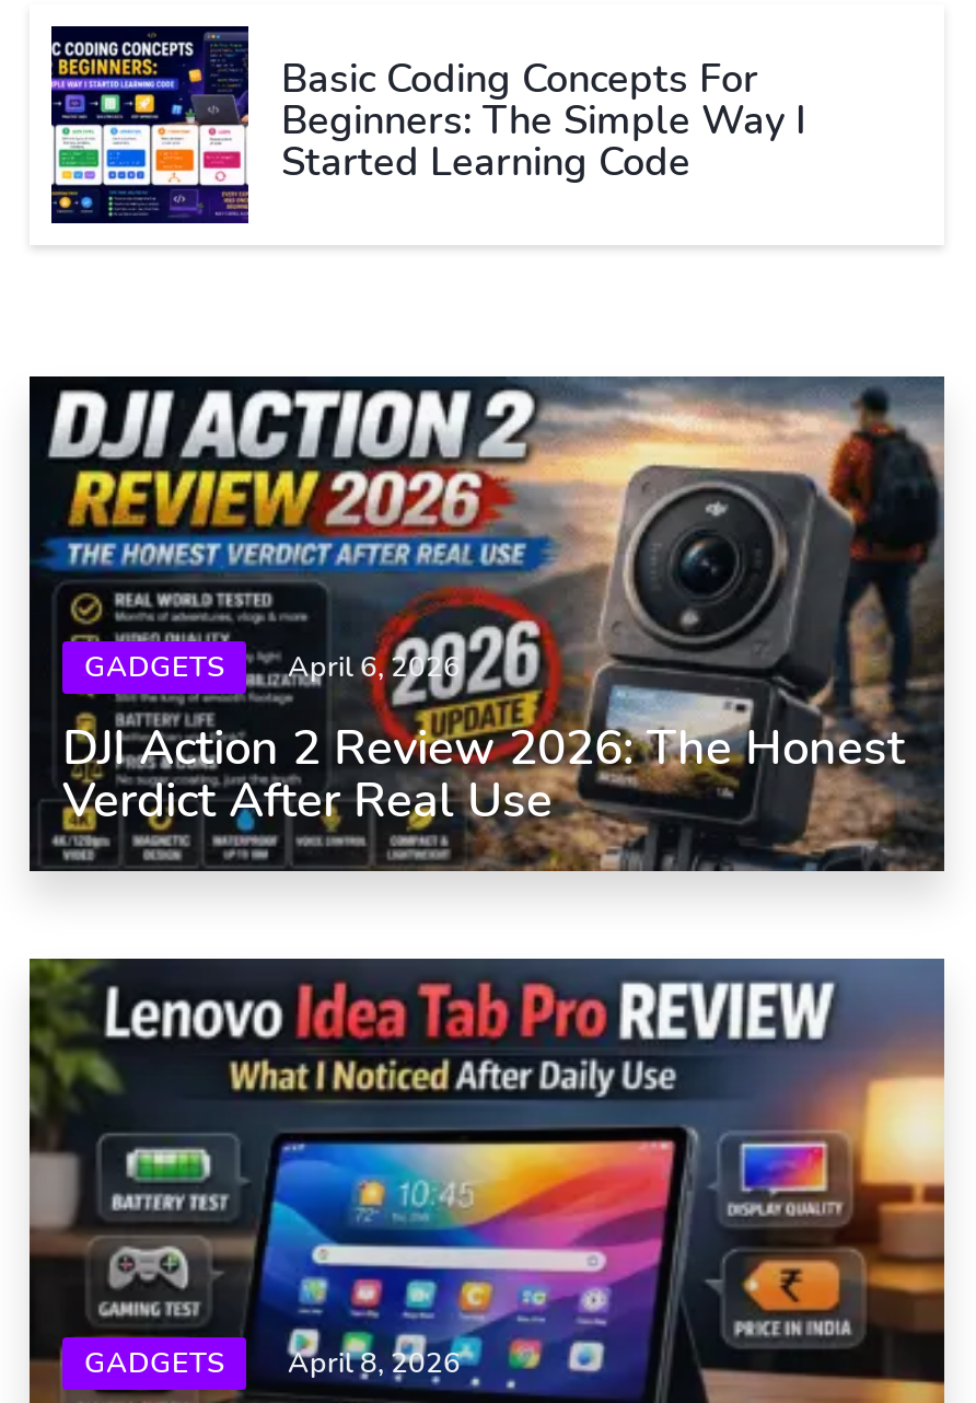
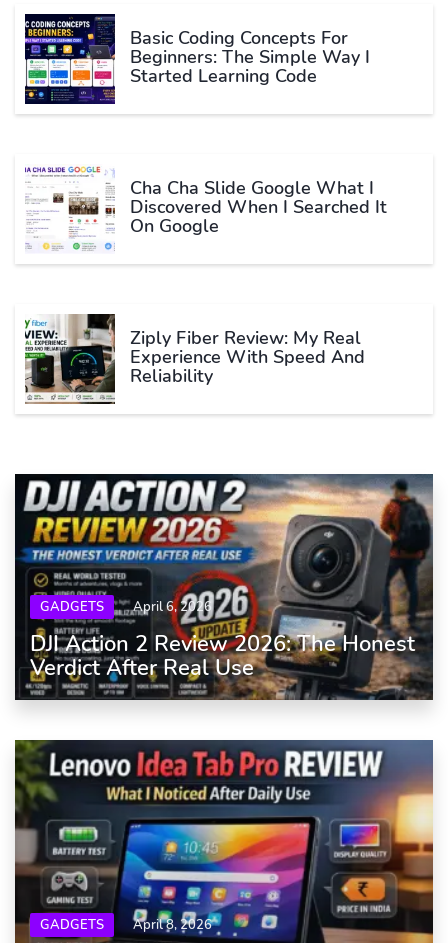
none -> [24,166,387,251] [image] | Cha Cha Slide Google What I | Discovered When I Searched It | On Google
none -> [24,313,365,404] [image] | Ziply Fiber Review: My Real | Experience With Speed And | Reliability

